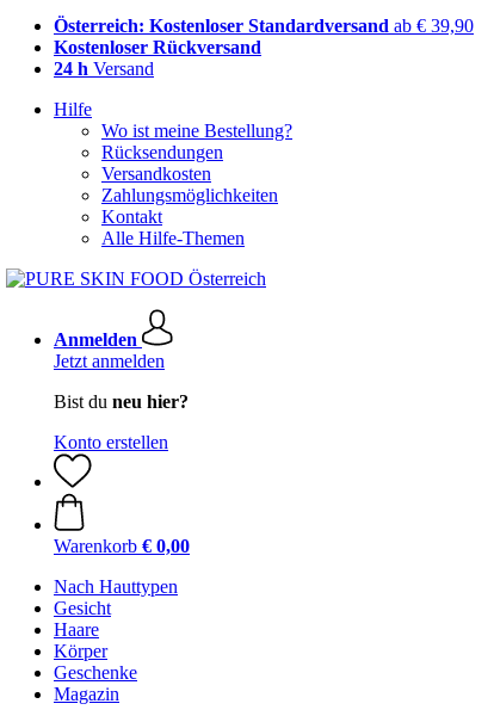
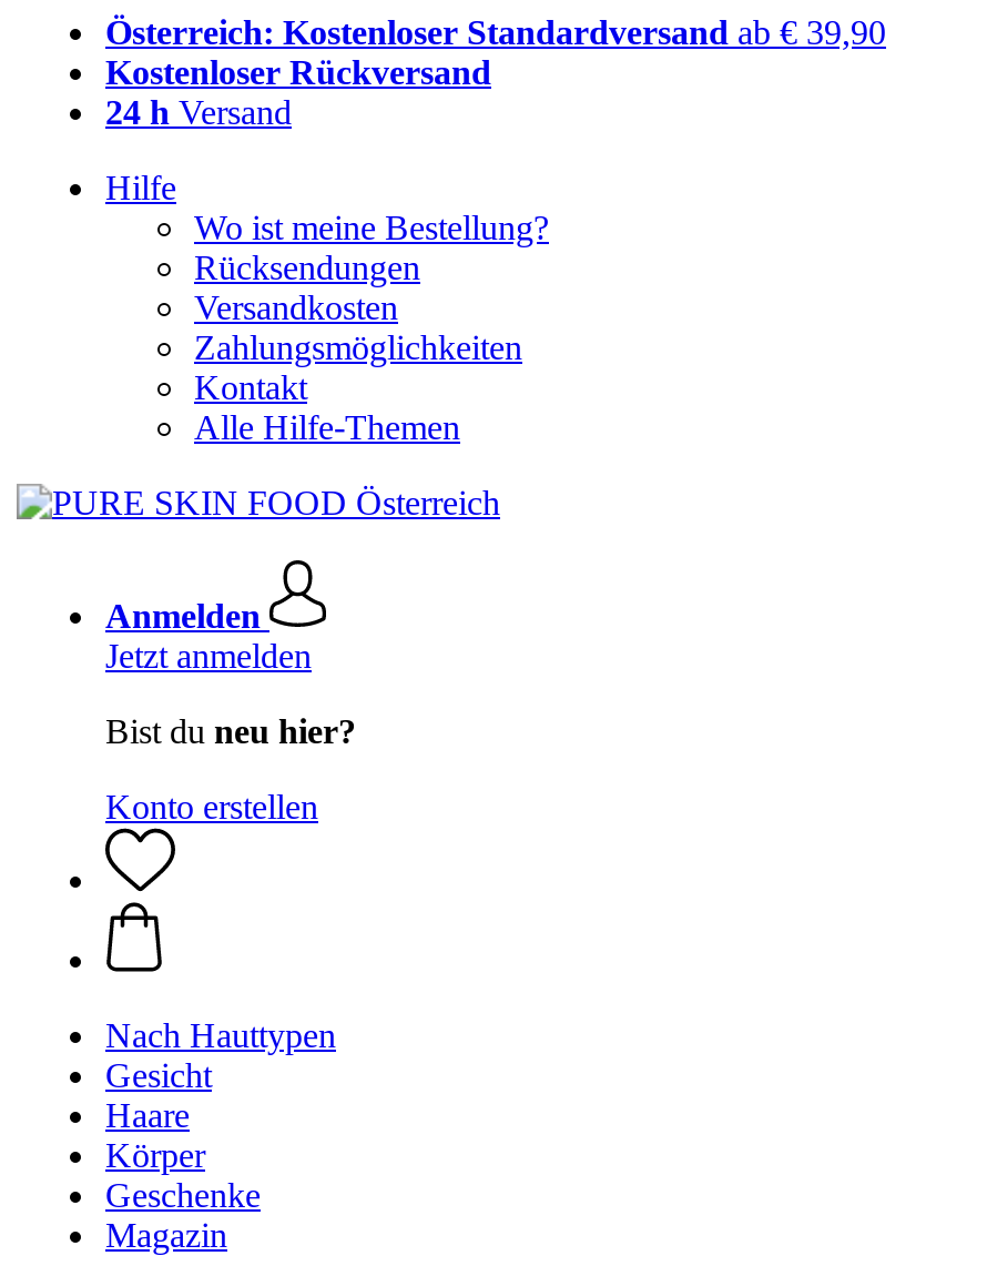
[54,536,190,556] Warenkorb € 0,00 -> none

